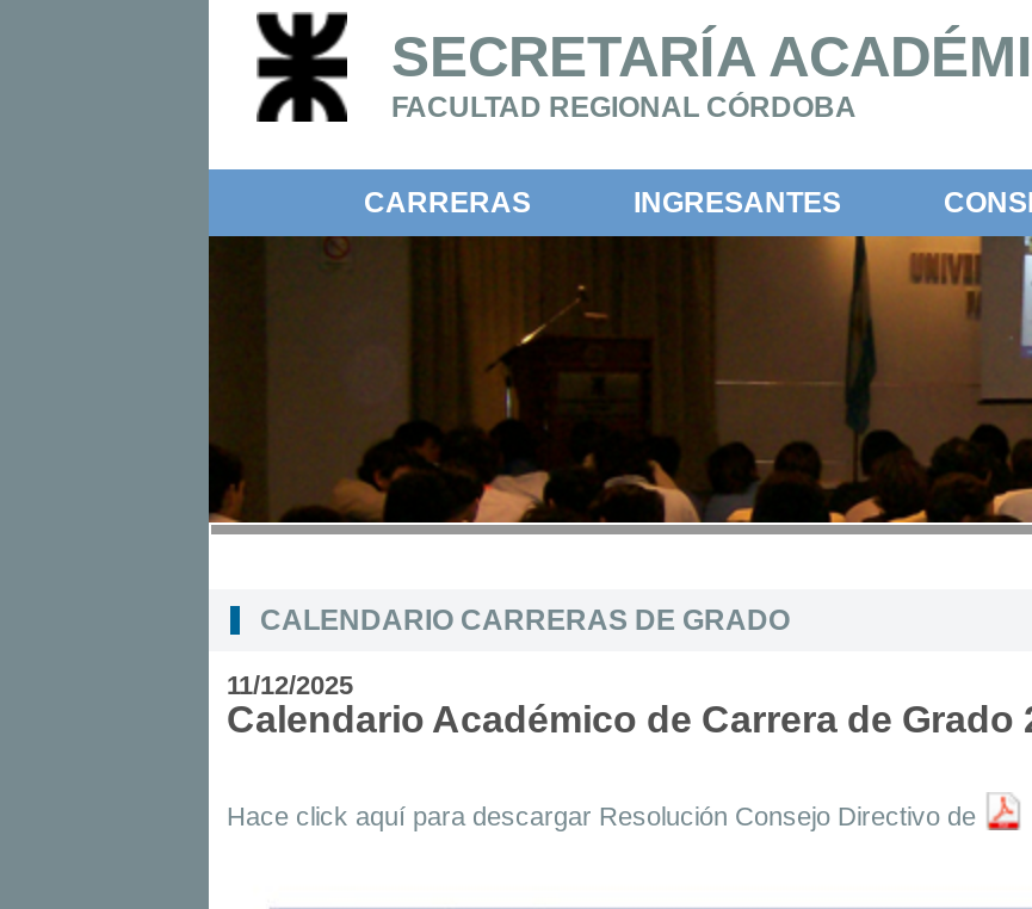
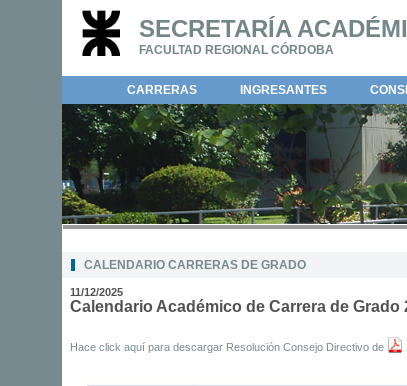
[206,234,1025,525] [image] -> [62,103,404,225] [image]

